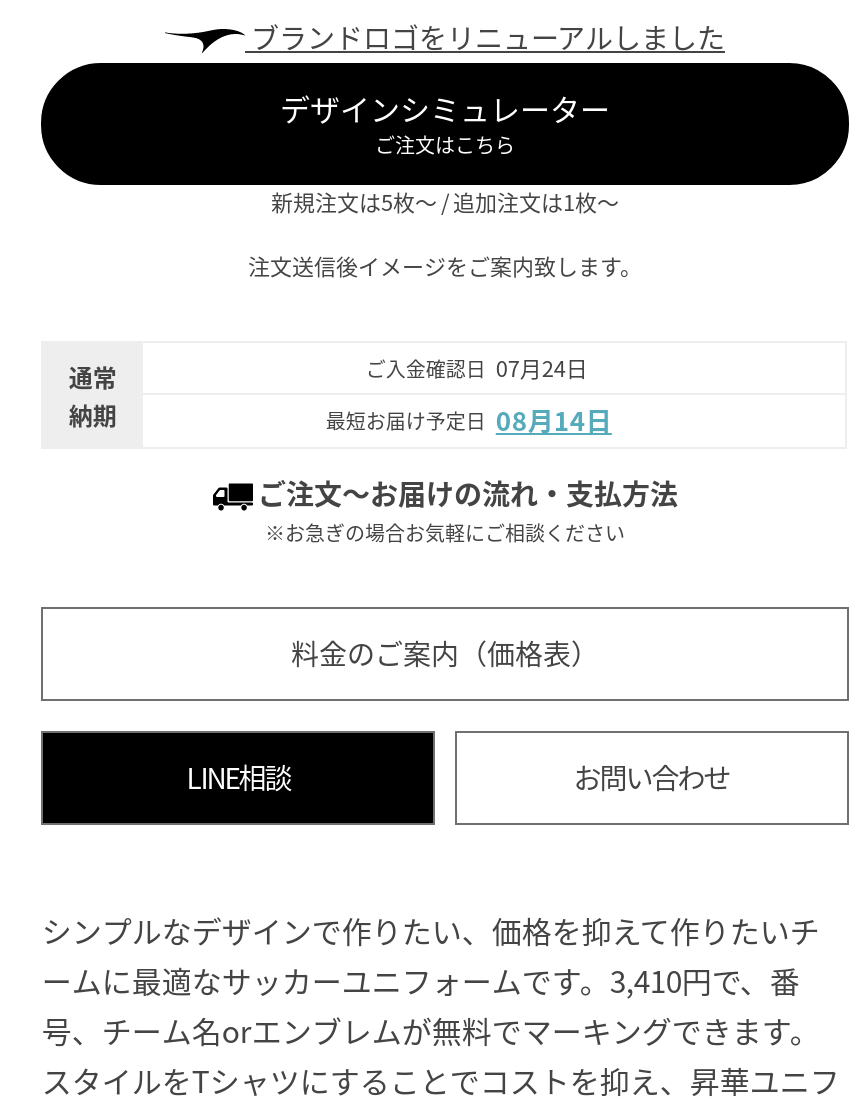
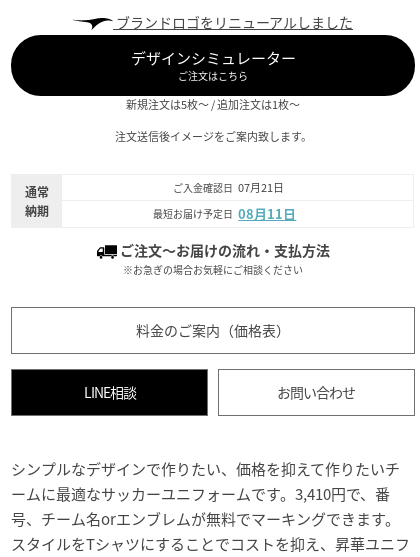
[366,350,588,382] ご入金確認日 07月24日 -> [173,179,284,195] ご入金確認日 07月21日
[326,400,612,438] 最短お届け予定日 08月14日 -> [153,204,296,223] 最短お届け予定日 08月11日

